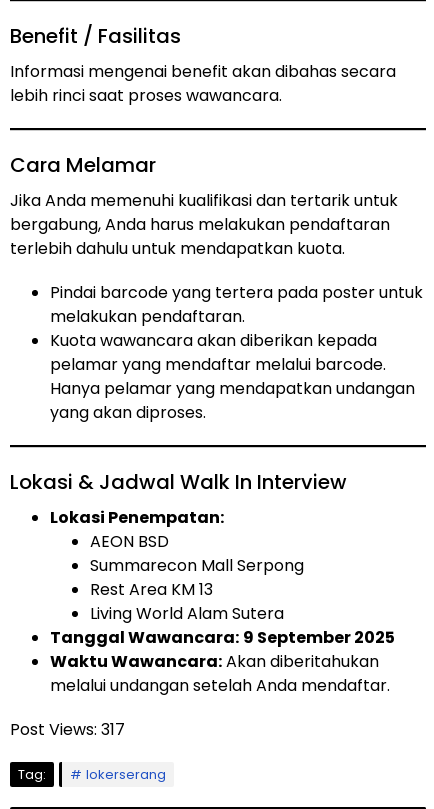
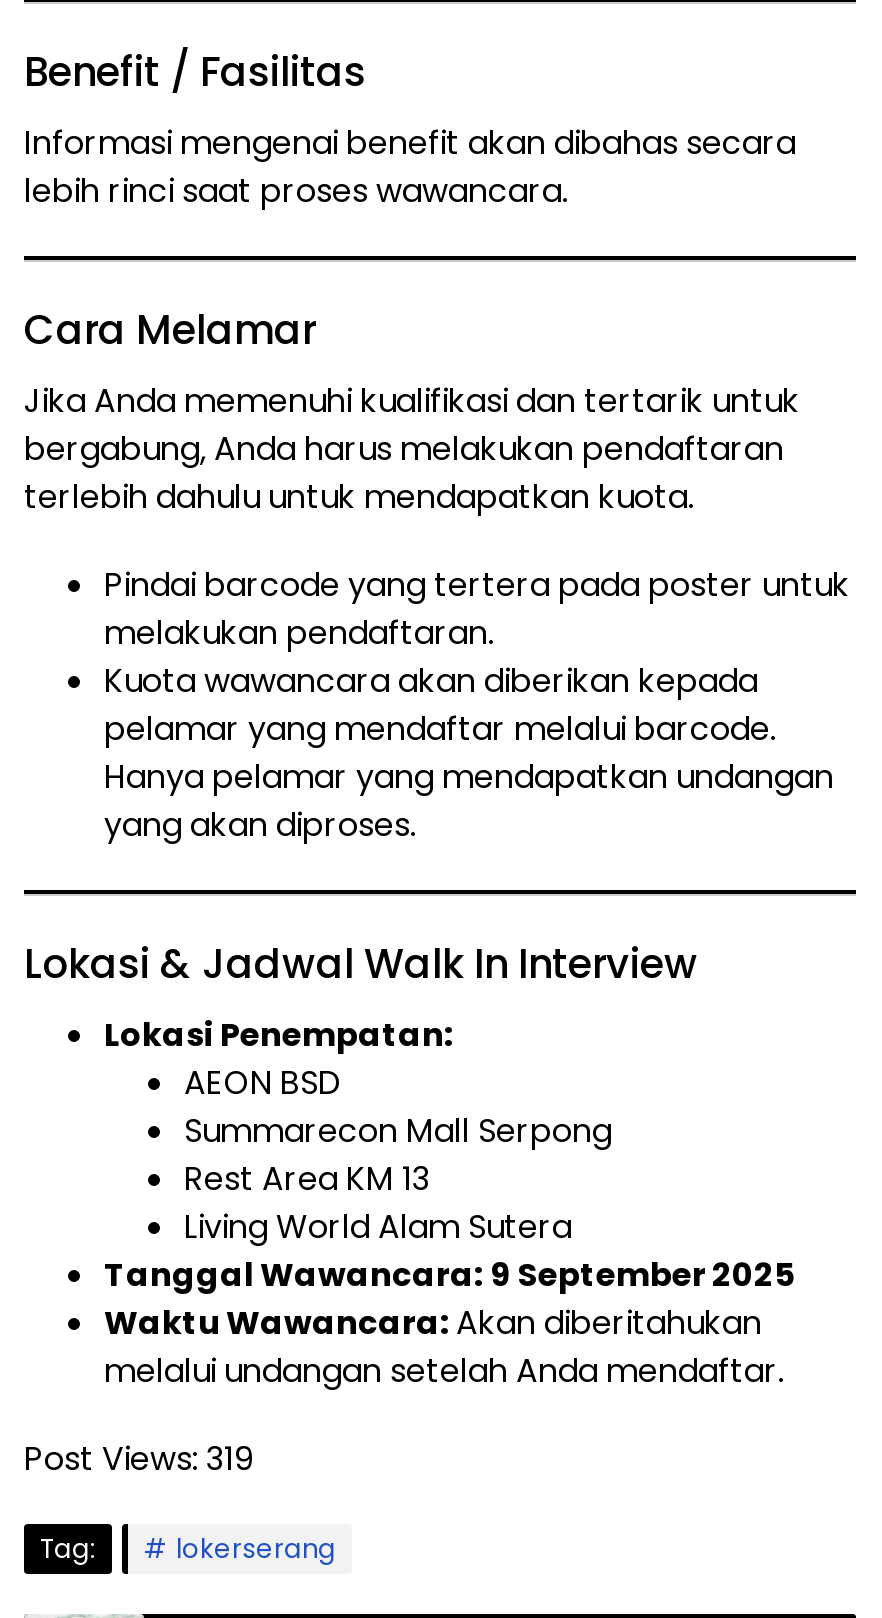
[10,718,125,741] Post Views: 317 -> [24,1436,252,1482] Post Views: 319

